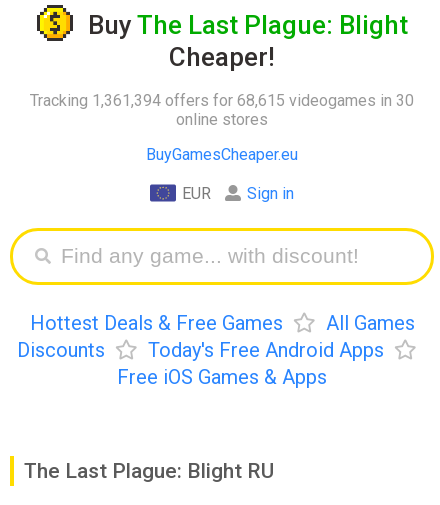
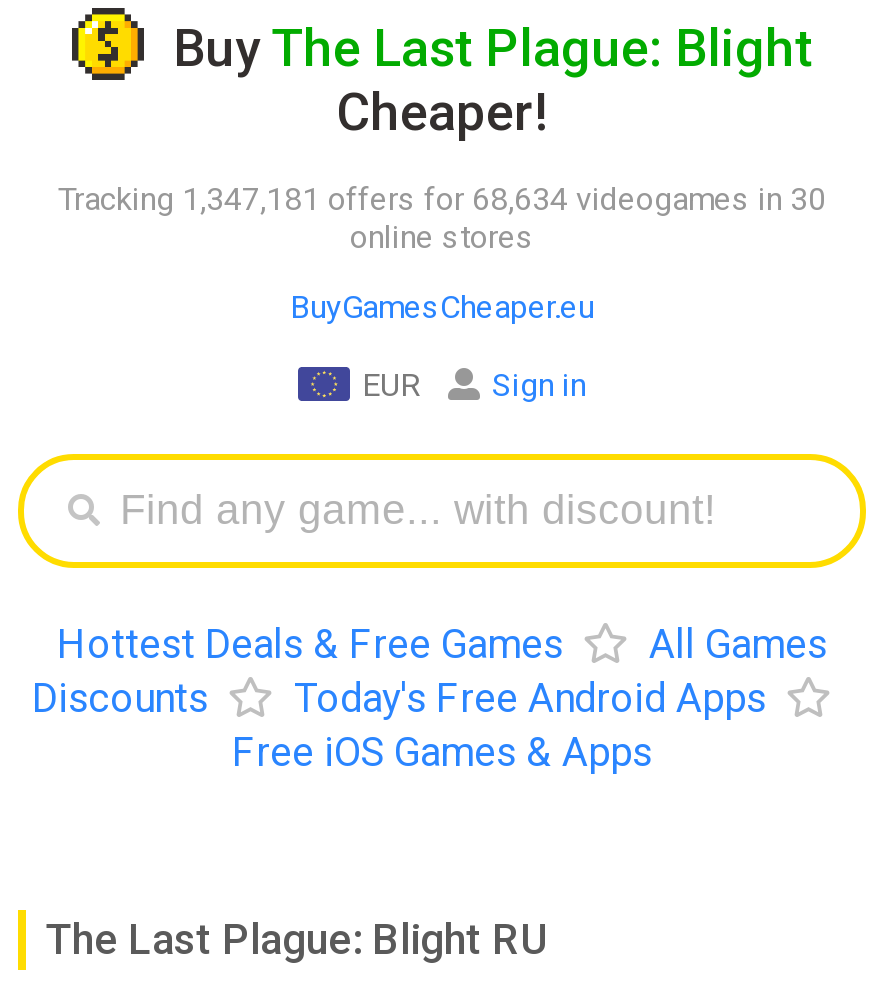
[30,91,414,110] Tracking 1,361,394 offers for 68,615 videogames in 30 -> [58,180,826,218] Tracking 1,347,181 offers for 68,634 videogames in 30

